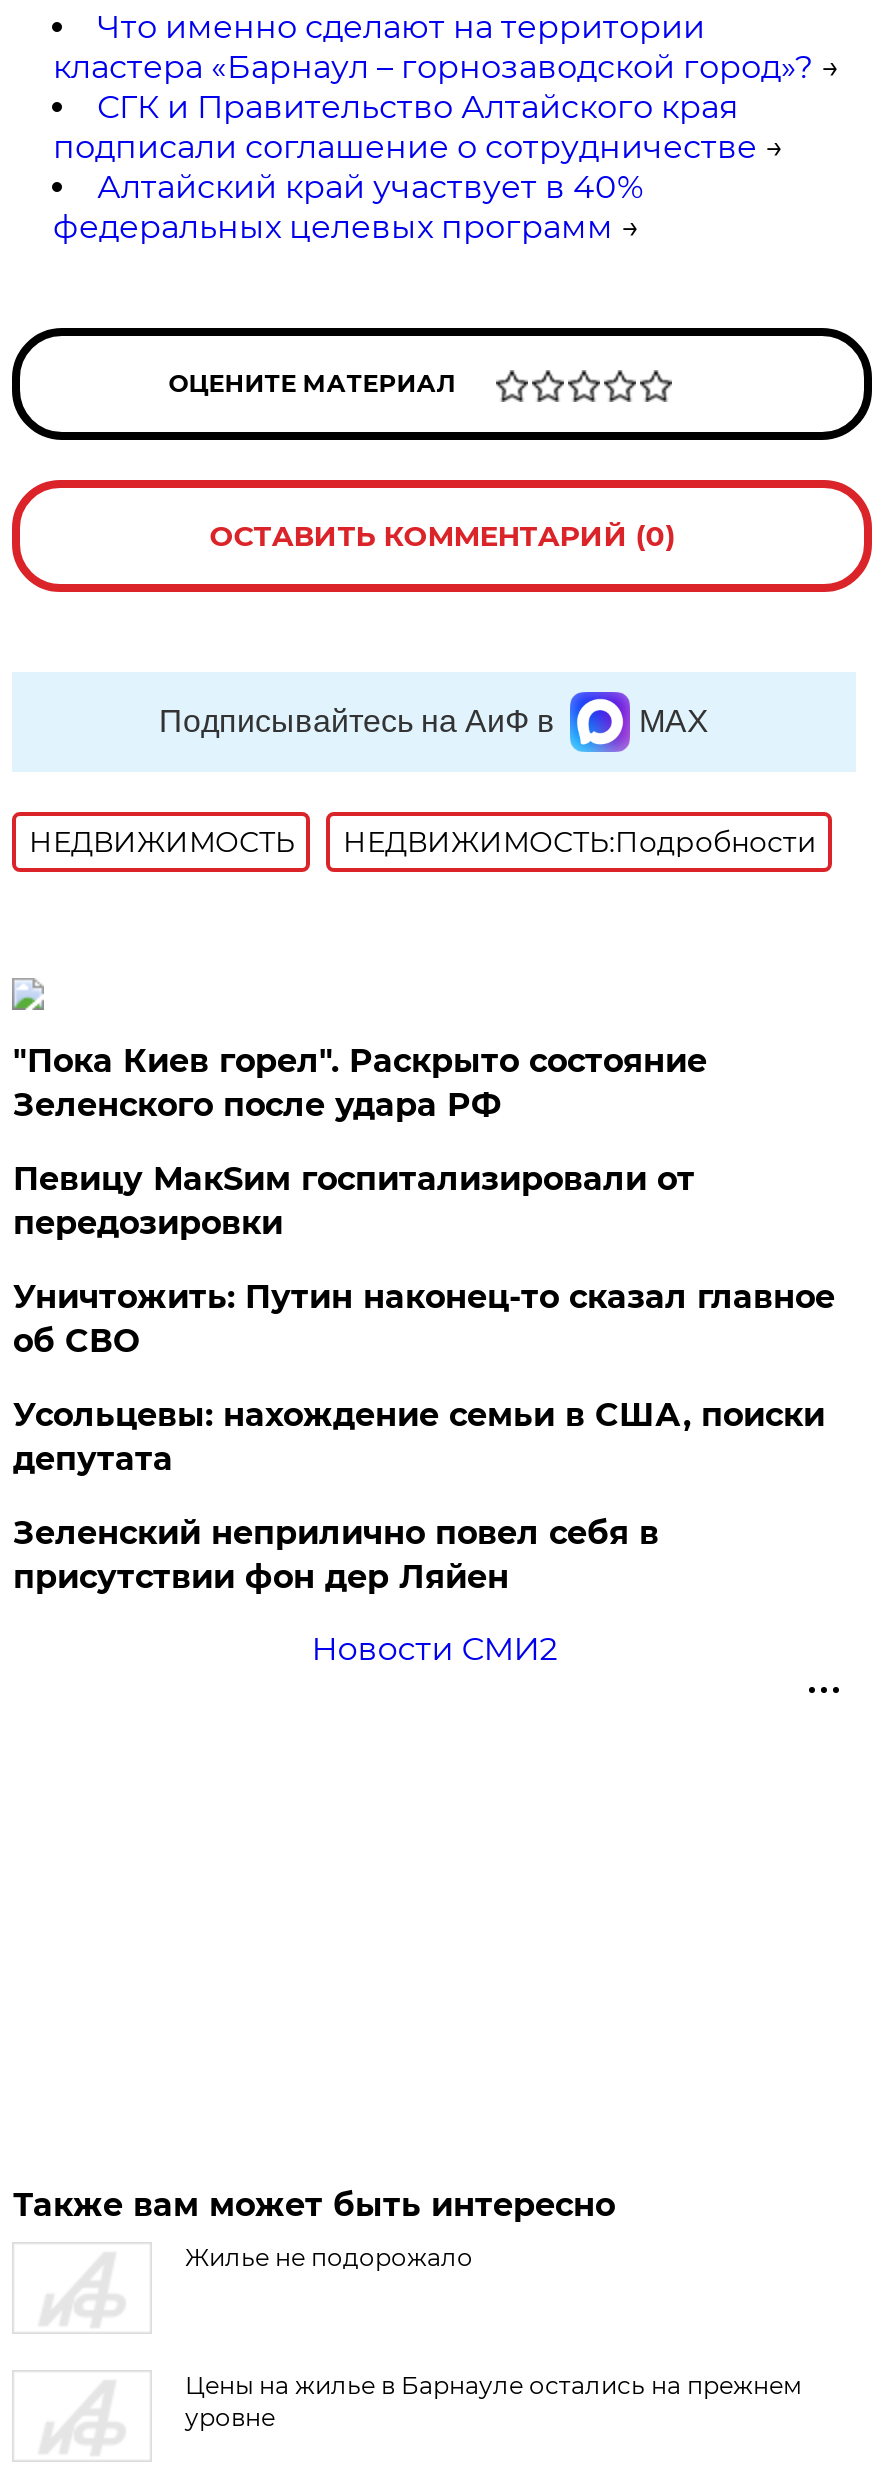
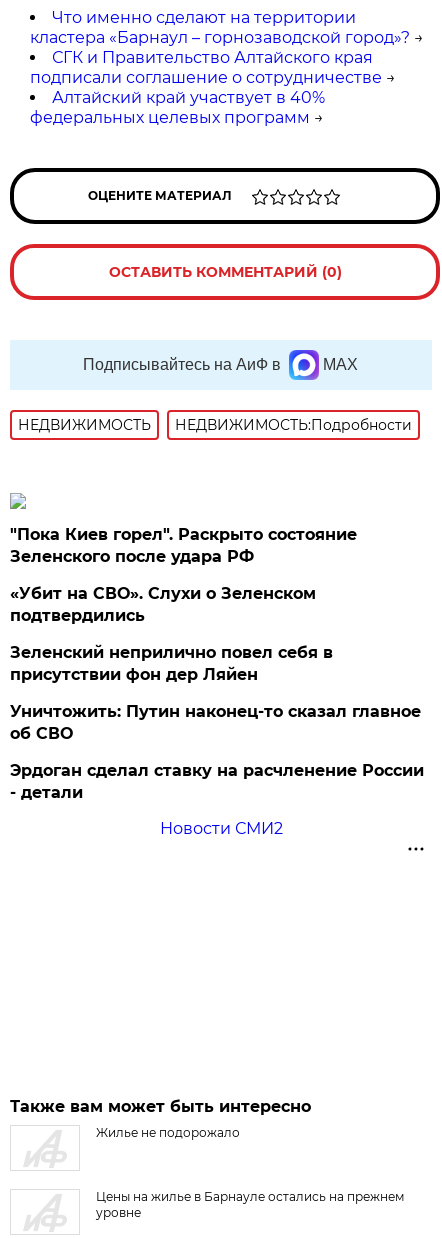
[13,1160,825,1478] Певицу МакSим госпитализировали от | передозировки | Усольцевы: нахождение семьи в США, поиски | депутата -> [10,584,316,625] «Убит на СВО». Слухи о Зеленском | подтвердились
moved [13,1278,835,1360] -> [10,702,421,743]: Уничтожить: Путин наконец-то сказал главное | об СВО
moved [13,1514,659,1596] -> [10,643,333,684]: Зеленский неприлично повел cебя в | присутствии фон дер Ляйен
none -> [10,761,424,802] Эрдоган сделал ставку на расчленение России | - детали

